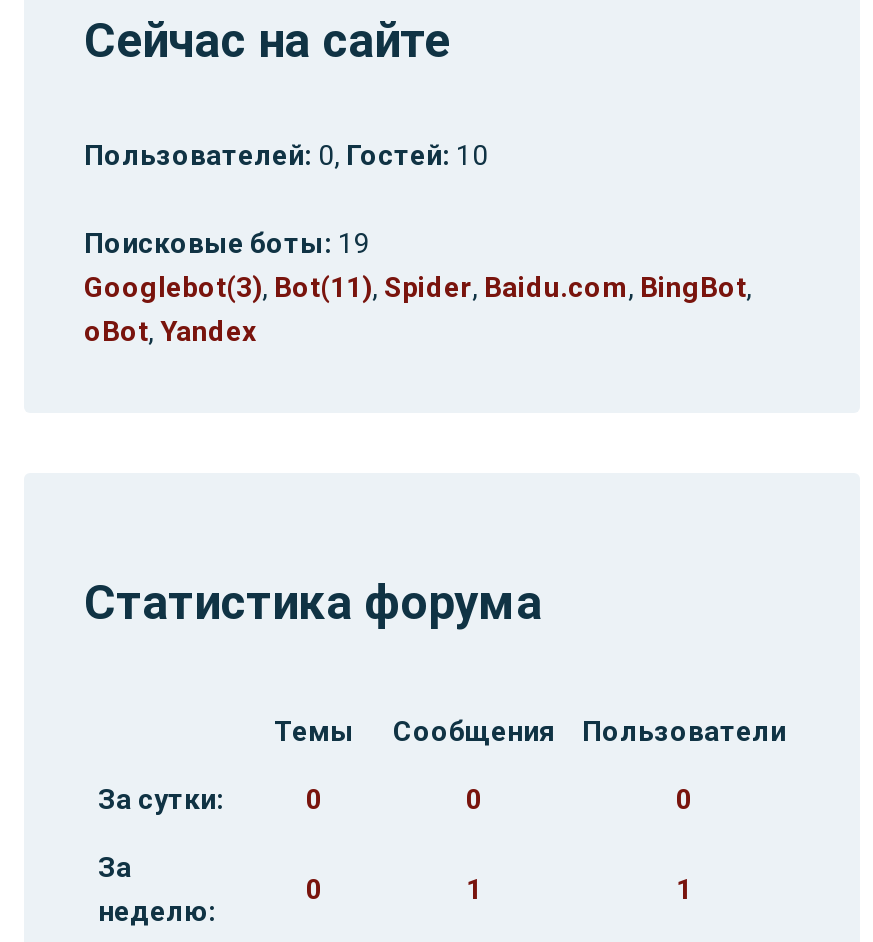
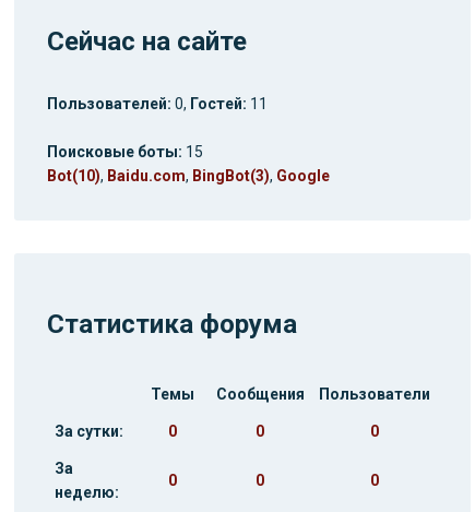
[84,138,488,170] Пользователей: 0, Гостей: 10 -> [47,95,268,112] Пользователей: 0, Гостей: 11
[84,226,752,346] Поисковые боты: 19 | Googlebot(3), Bot(11), Spider, Baidu.com, BingBot, | oBot, Yandex -> [47,143,330,184] Поисковые боты: 15 | Bot(10), Baidu.com, BingBot(3), Google
[466,872,482,904] 1 -> [256,471,264,489] 0
[676,872,692,904] 1 -> [370,471,379,489] 0

